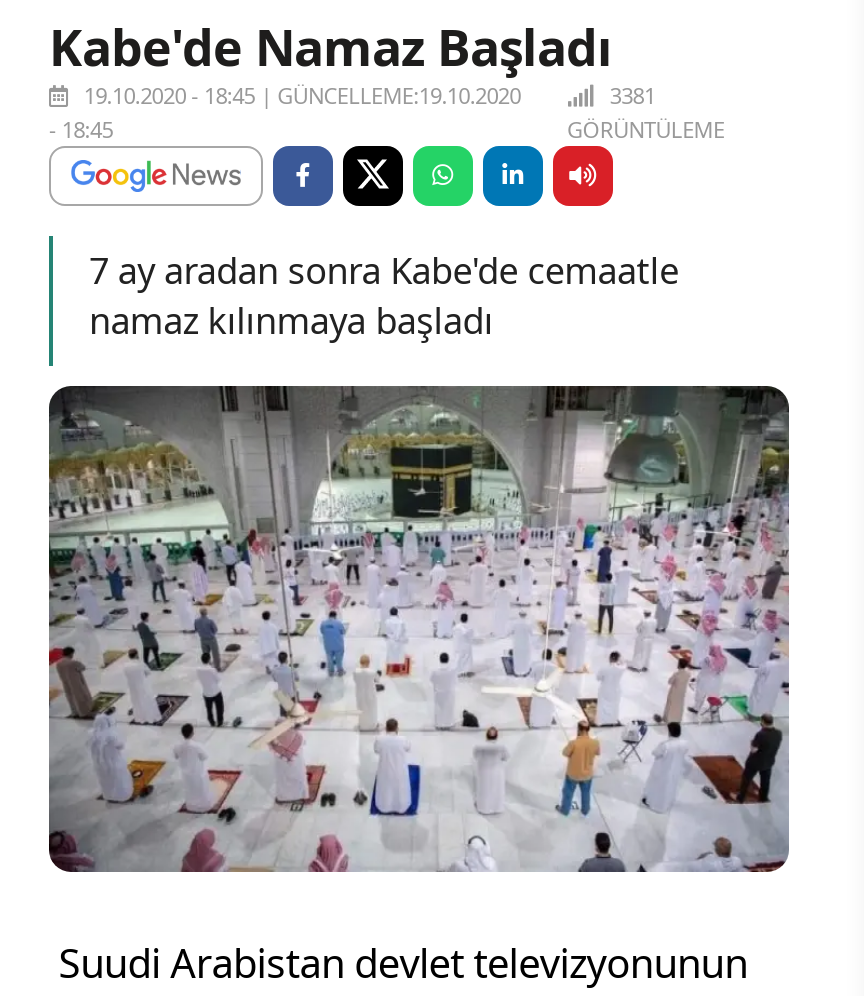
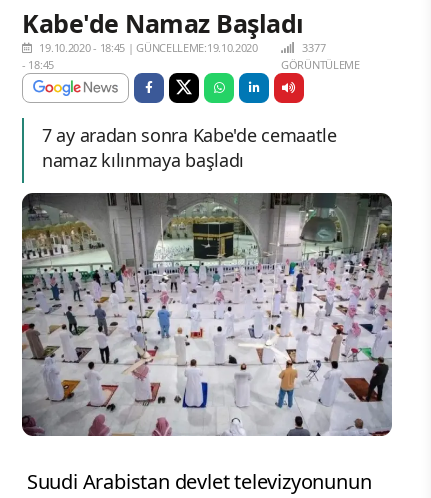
[604,80,655,110] 3381 -> [300,40,325,55] 3377

